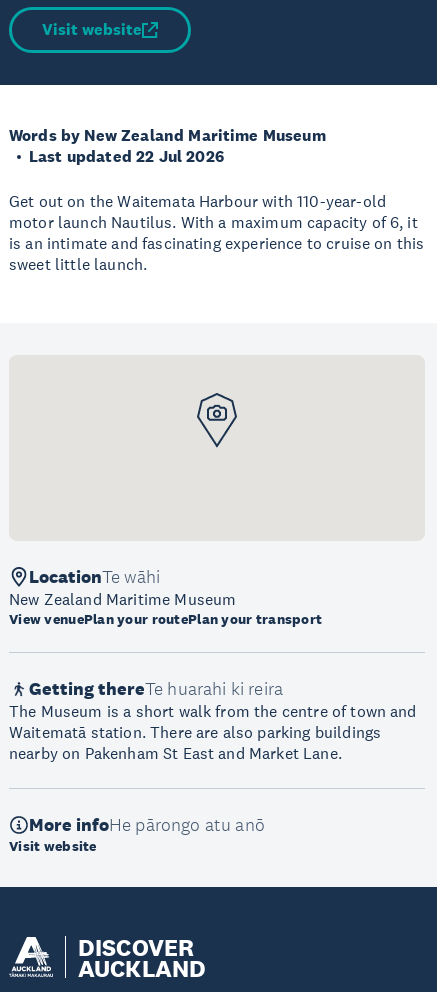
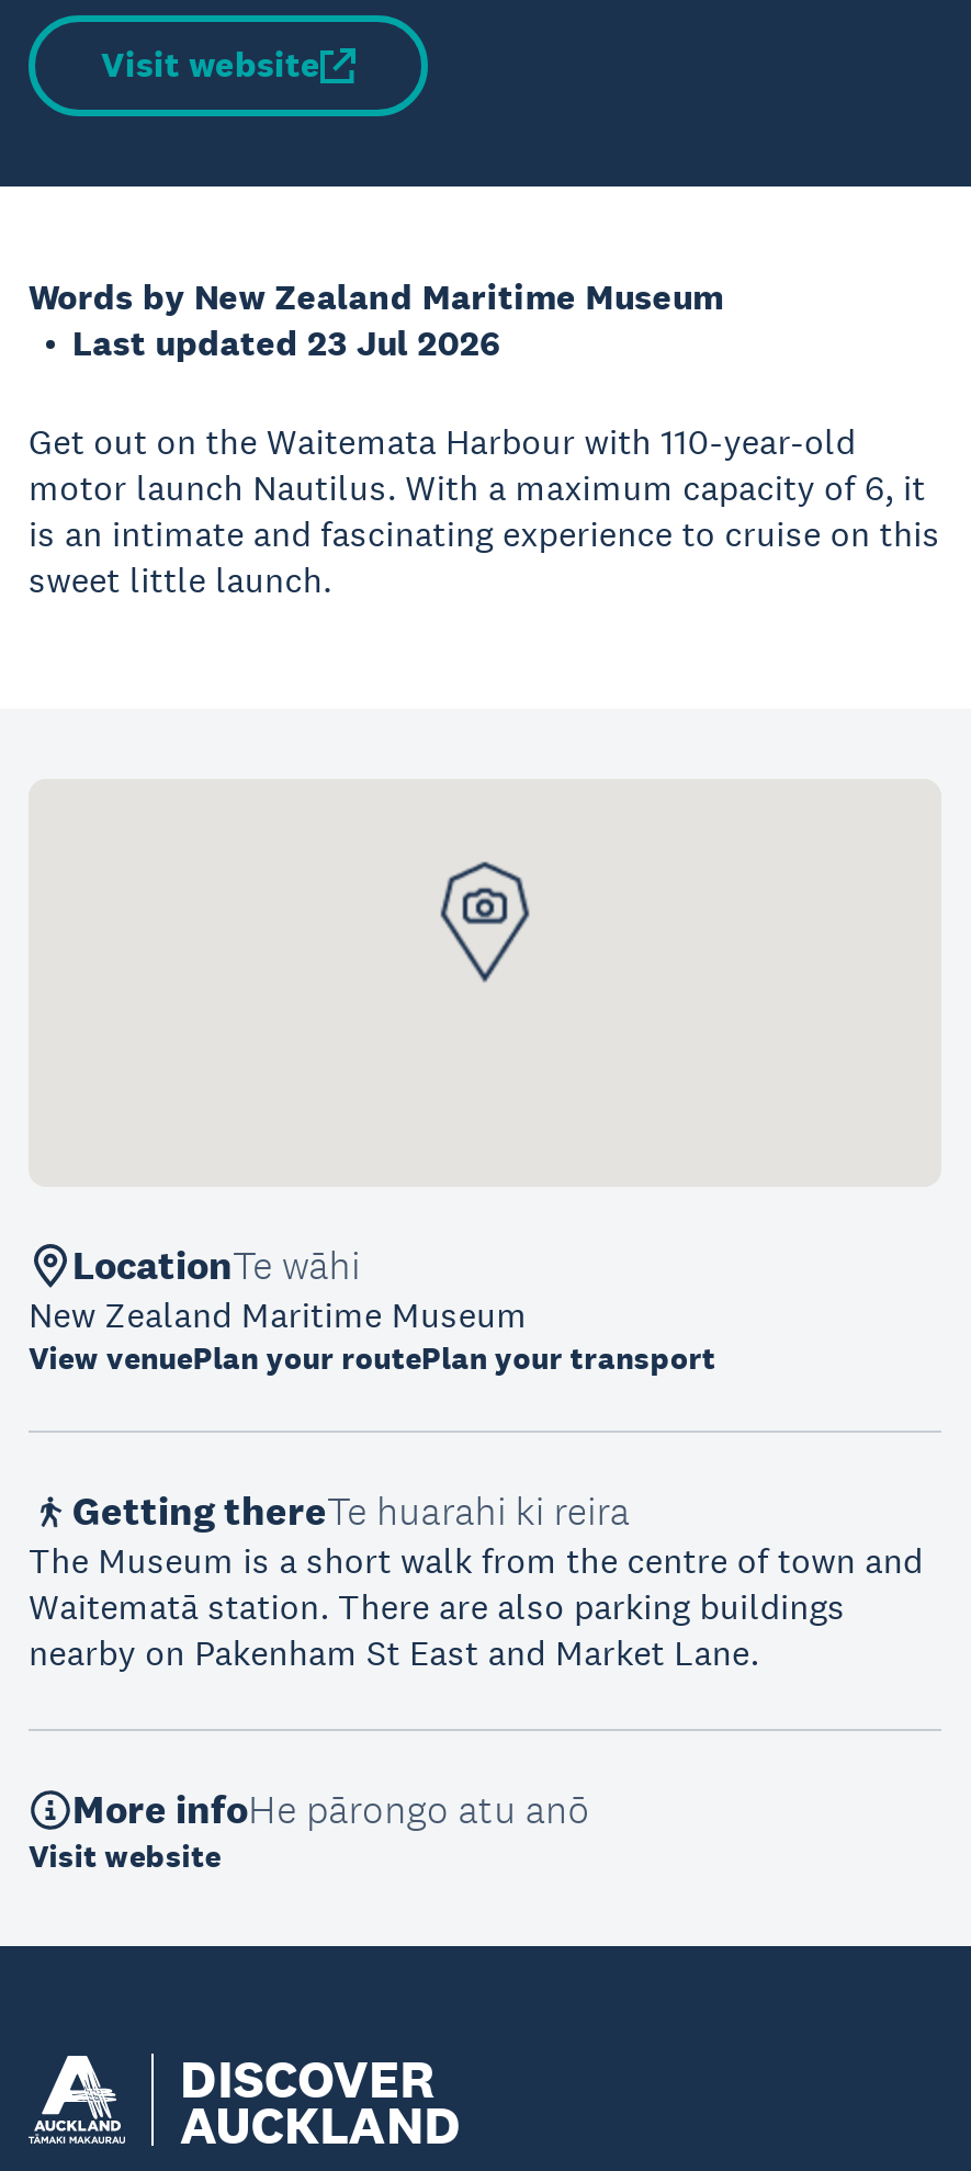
[29,146,224,167] Last updated 22 Jul 2026 -> [72,320,500,366] Last updated 23 Jul 2026

